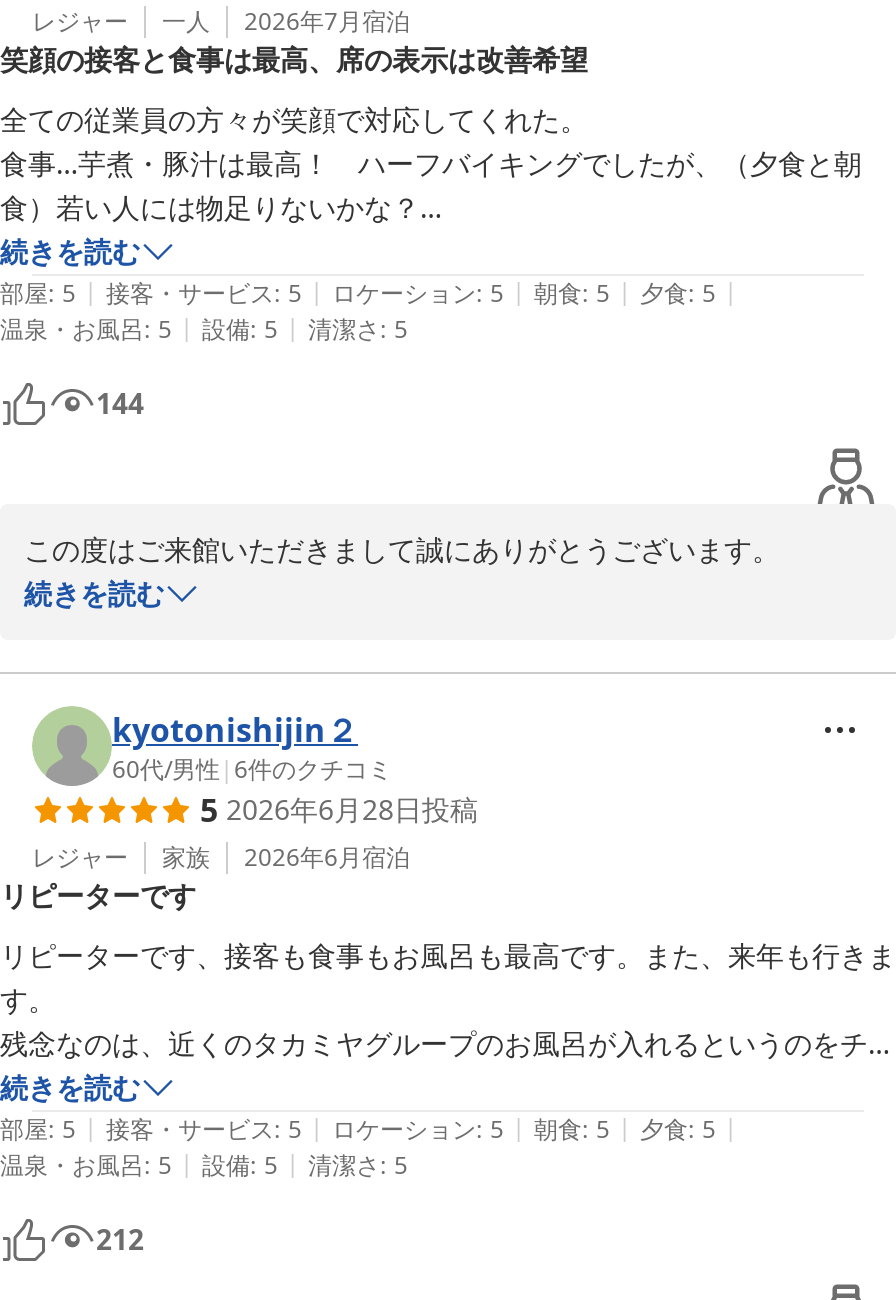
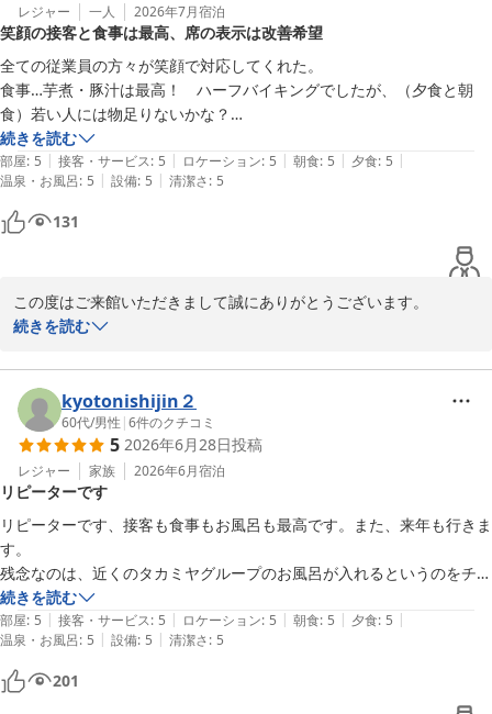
[96,384,144,422] 144 -> [53,211,79,232] 131
[96,1220,144,1258] 212 -> [53,670,79,691] 201

